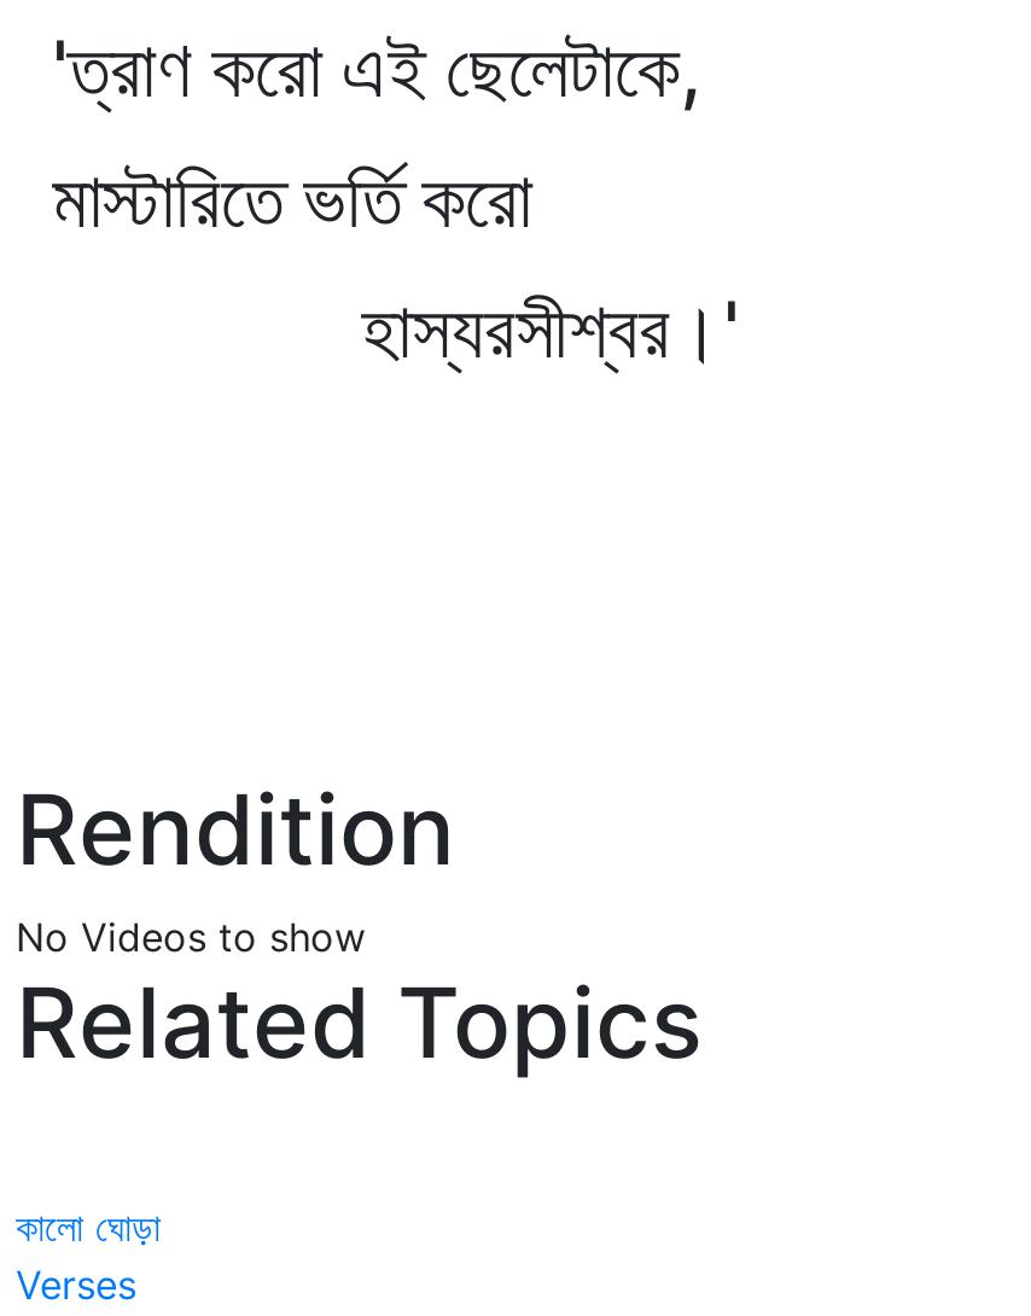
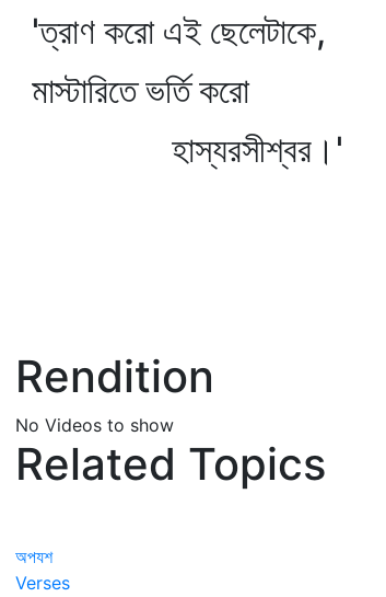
[16,1203,161,1251] কালো ঘোড়া -> [15,546,52,567] অপযশ

